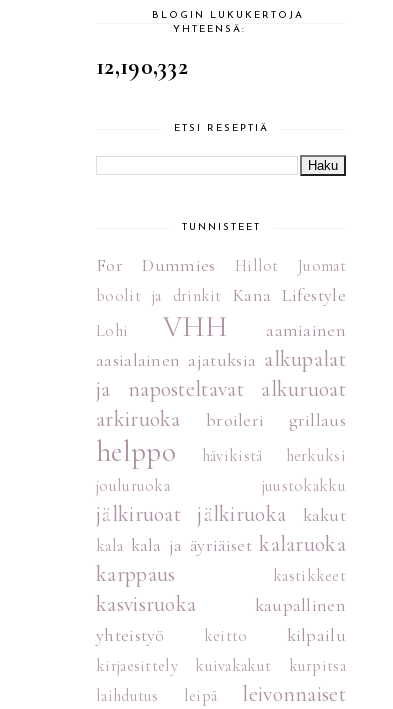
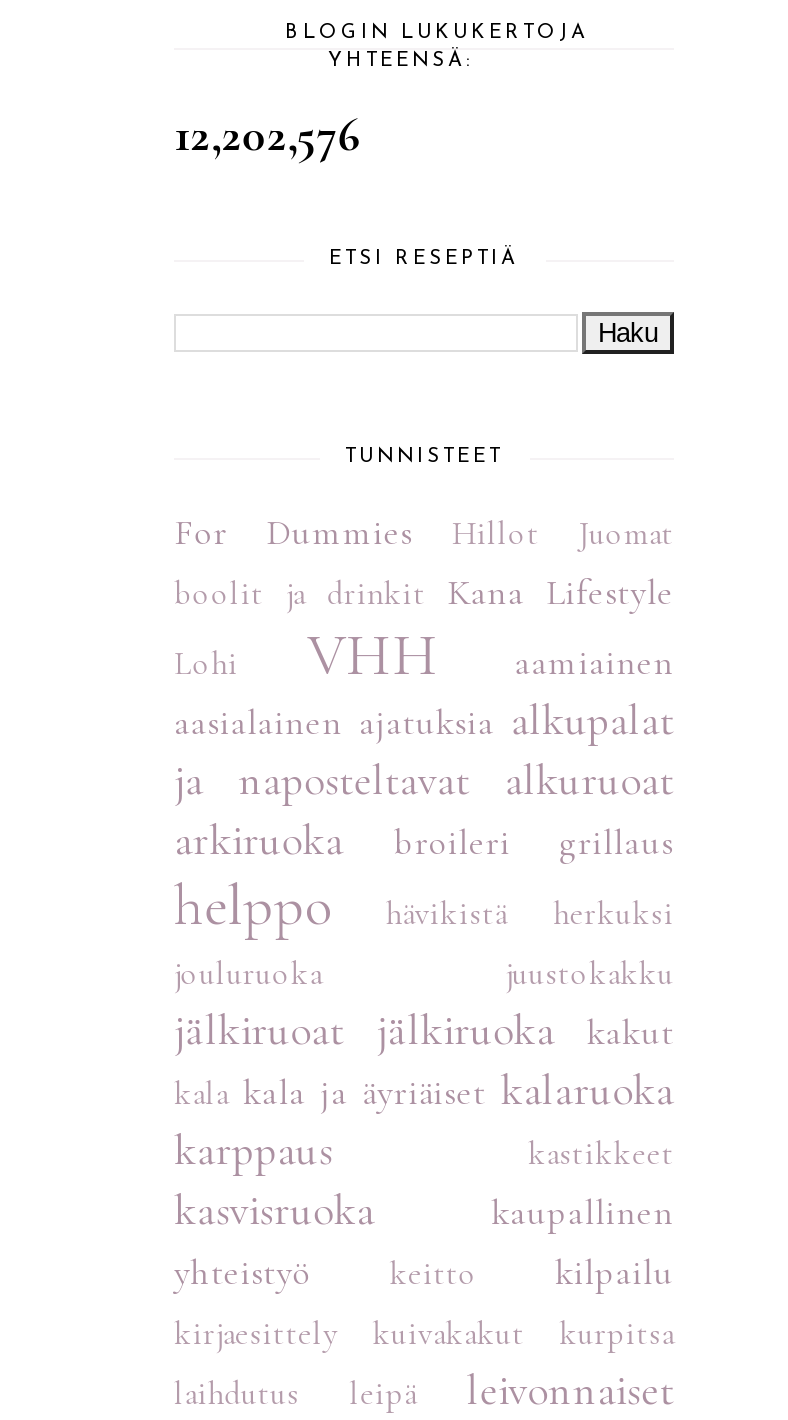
[96,52,188,81] 12,190,332 -> [174,107,360,165] 12,202,576

